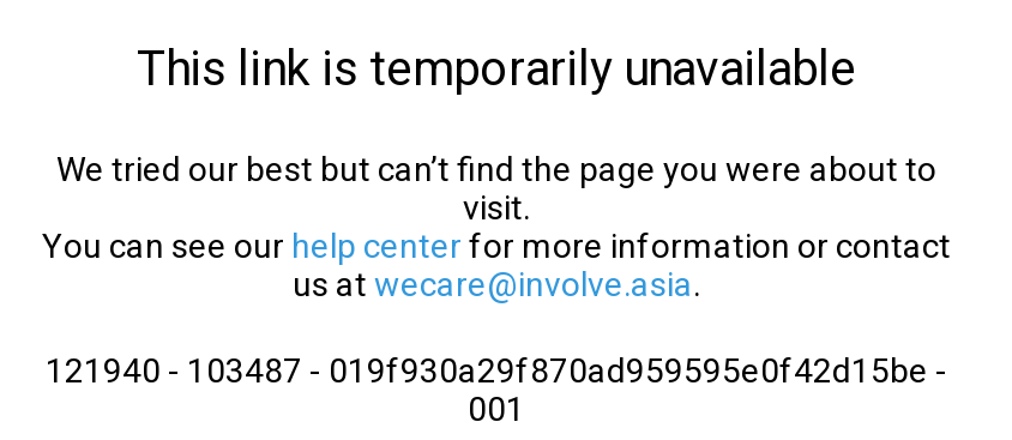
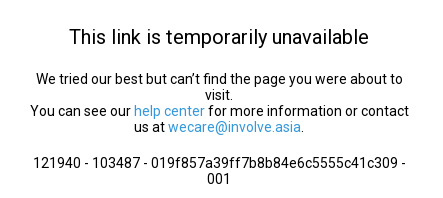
[46,351,947,390] 121940 - 103487 - 019f930a29f870ad959595e0f42d15be - -> [32,155,405,171] 121940 - 103487 - 019f857a39ff7b8b84e6c5555c41c309 -

